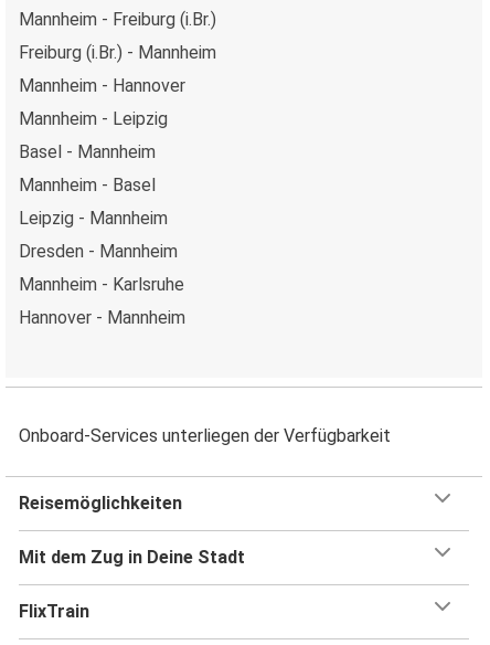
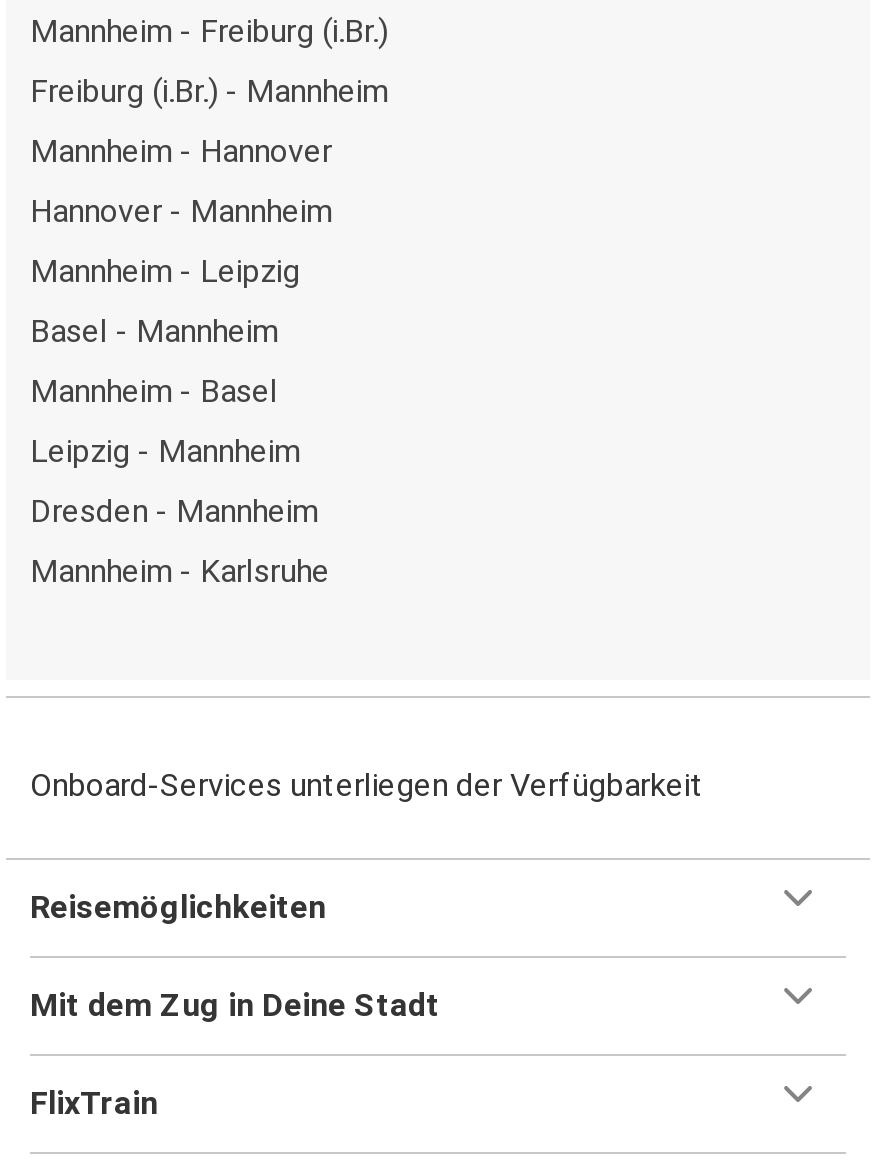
moved [19,108,184,295] -> [30,252,330,590]: Mannheim - Leipzig | Basel - Mannheim | Mannheim - Basel | Leipzig - Mannheim | Dresden - Mannheim | Mannheim - Karlsruhe
moved [19,307,185,328] -> [30,192,332,230]: Hannover - Mannheim

